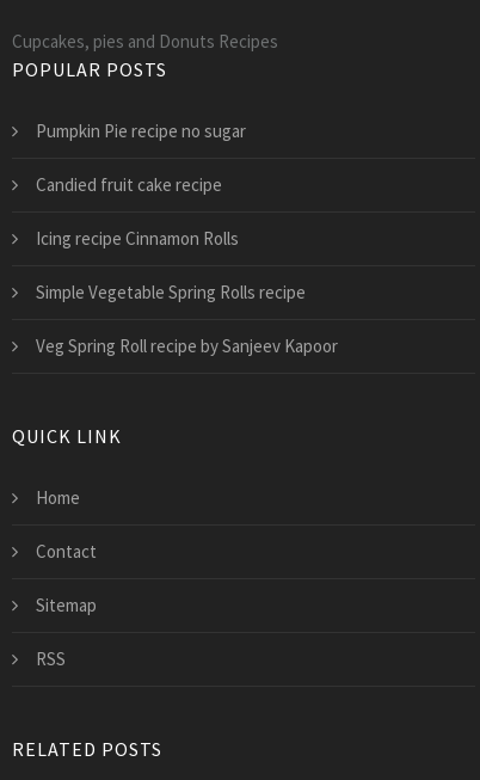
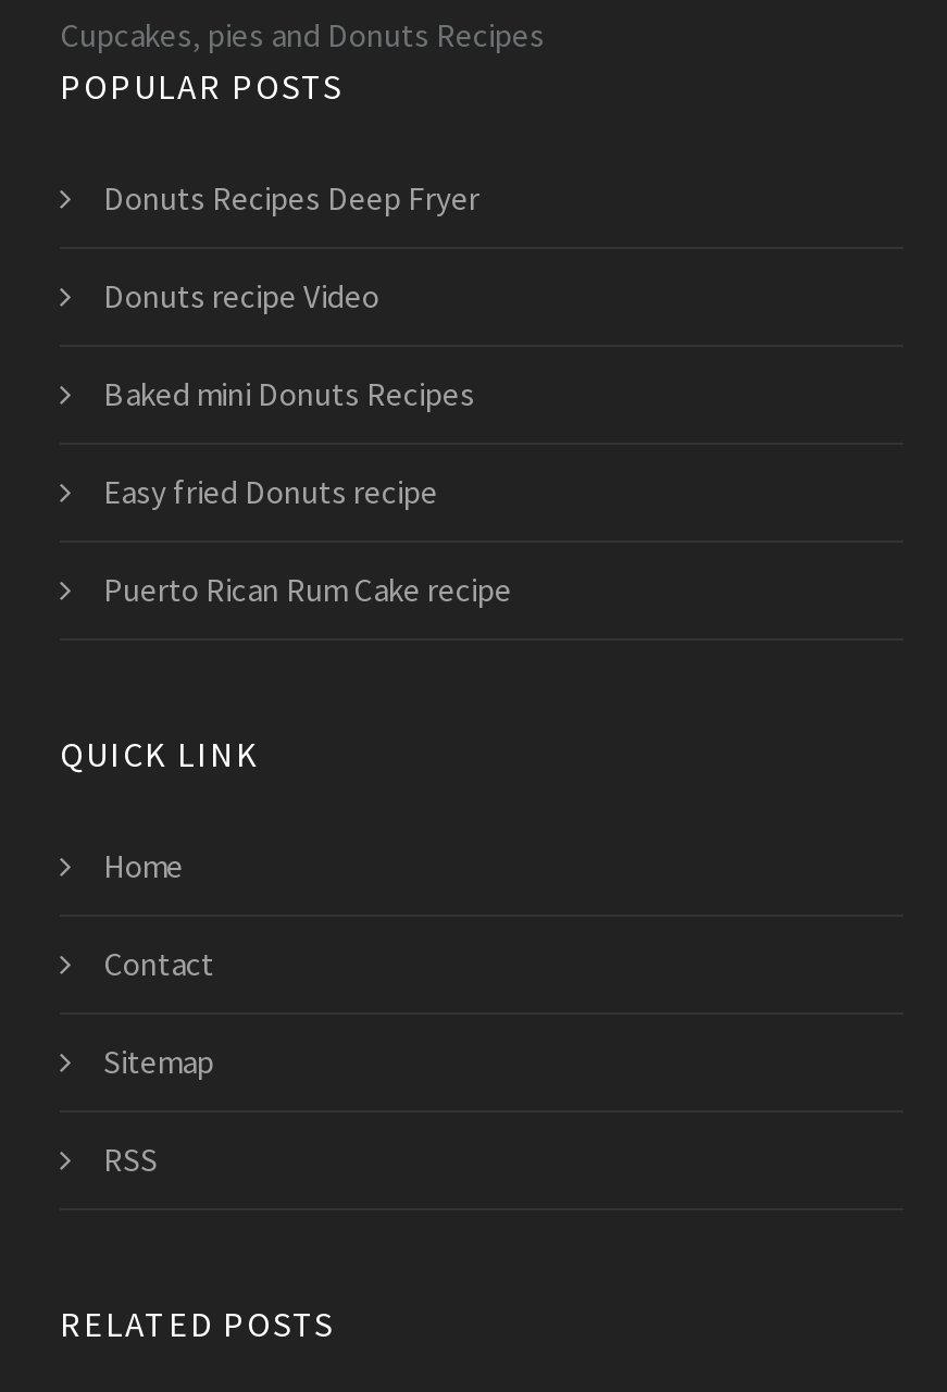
[36,119,246,142] Pumpkin Pie recipe no sugar -> [103,178,479,219] Donuts Recipes Deep Fryer
[36,173,222,196] Candied fruit cake recipe -> [103,276,379,317] Donuts recipe Video
[36,227,239,249] Icing recipe Cinnamon Rolls -> [103,373,475,415] Baked mini Donuts Recipes
[36,280,306,303] Simple Vegetable Spring Rolls recipe -> [103,471,438,513] Easy fried Donuts recipe
[36,334,338,357] Veg Spring Roll recipe by Sanjeev Kapoor -> [103,569,512,611] Puerto Rican Rum Cake recipe

